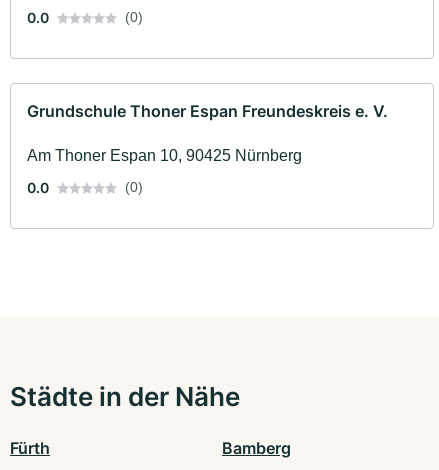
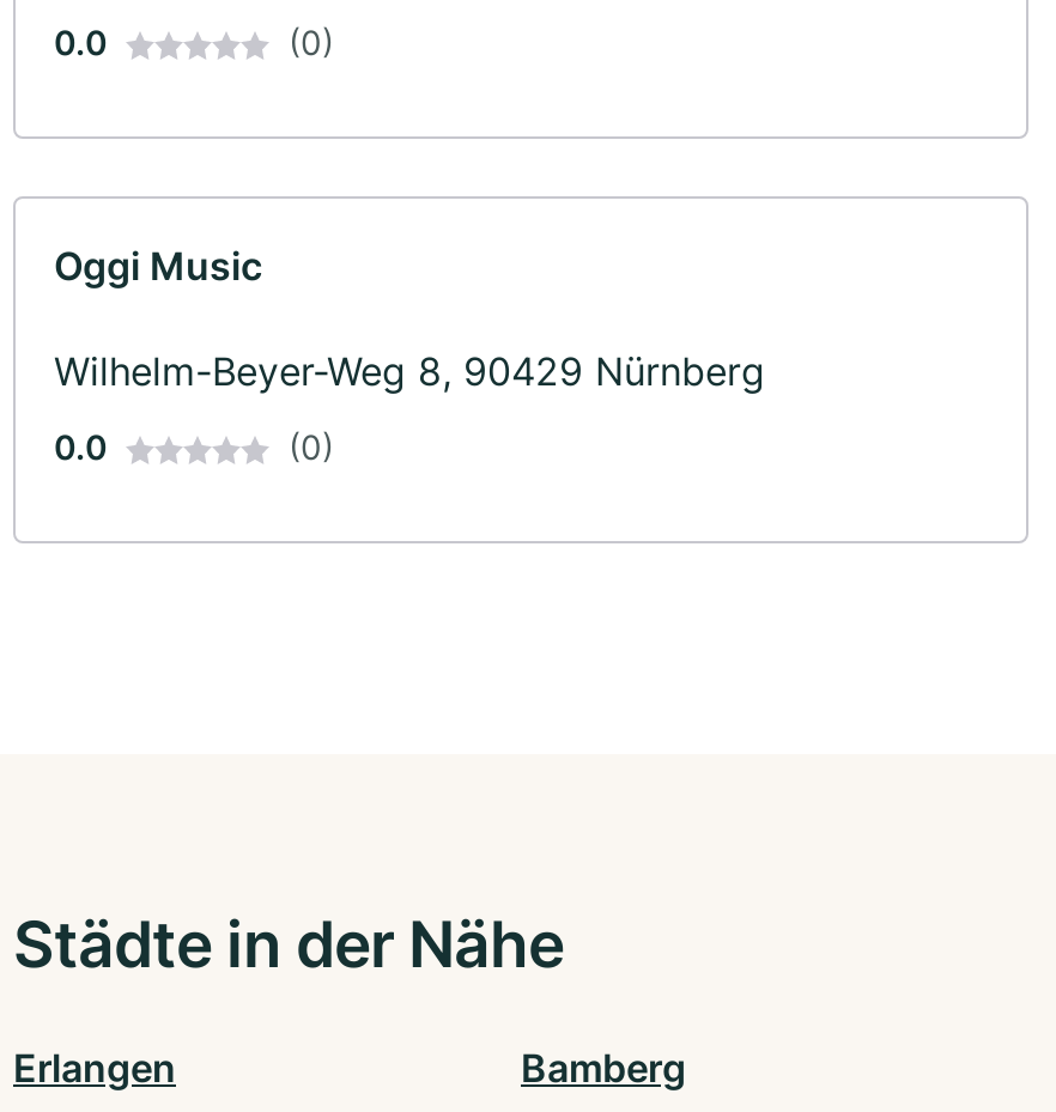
[27,101,388,121] Grundschule Thoner Espan Freundeskreis e. V. -> [54,241,262,289] Oggi Music
[27,147,302,164] Am Thoner Espan 10, 90425 Nürnberg -> [54,347,765,395] Wilhelm-Beyer-Weg 8, 90429 Nürnberg
[10,438,50,458] Fürth -> [13,1043,176,1091] Erlangen

